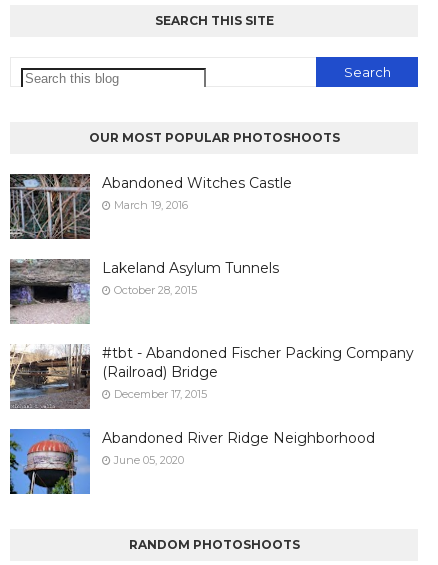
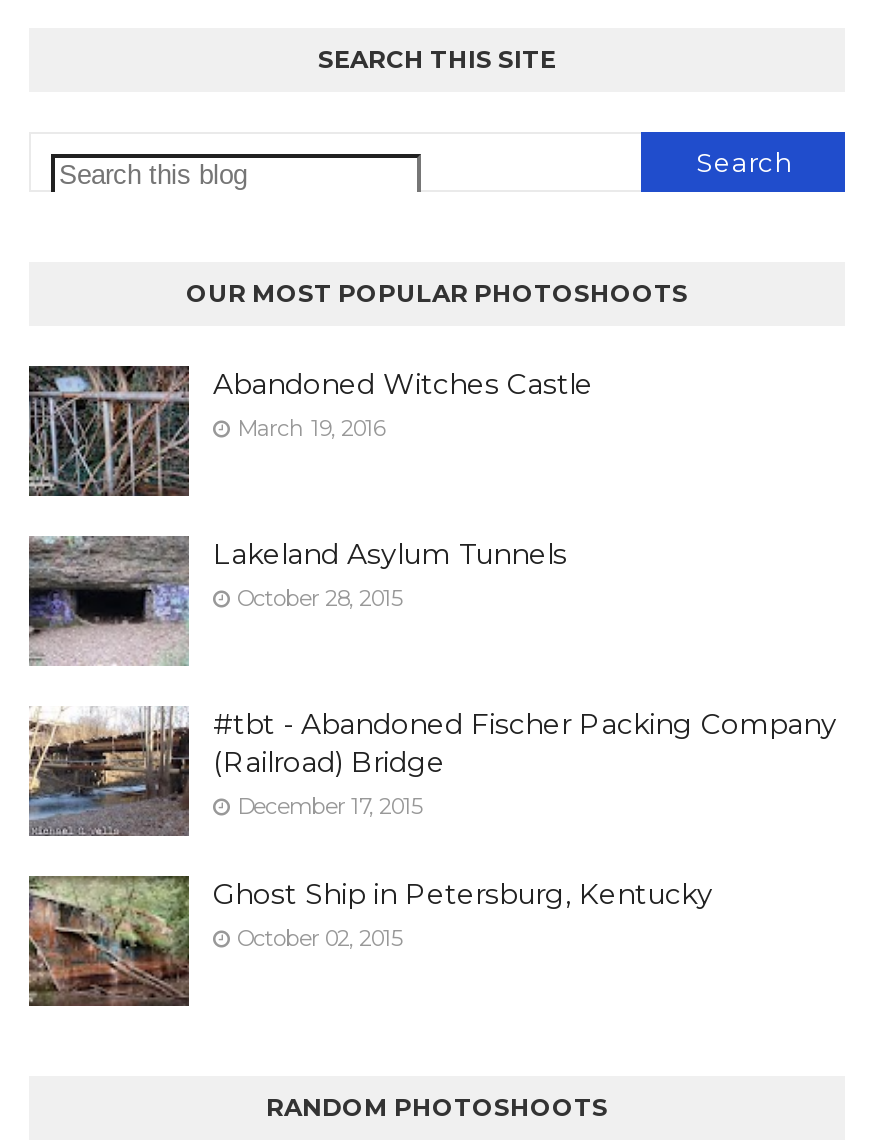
[9,428,375,495] [image] | Abandoned River Ridge Neighborhood | June 05, 2020 -> [27,874,713,1008] [image] | Ghost Ship in Petersburg, Kentucky | October 02, 2015

